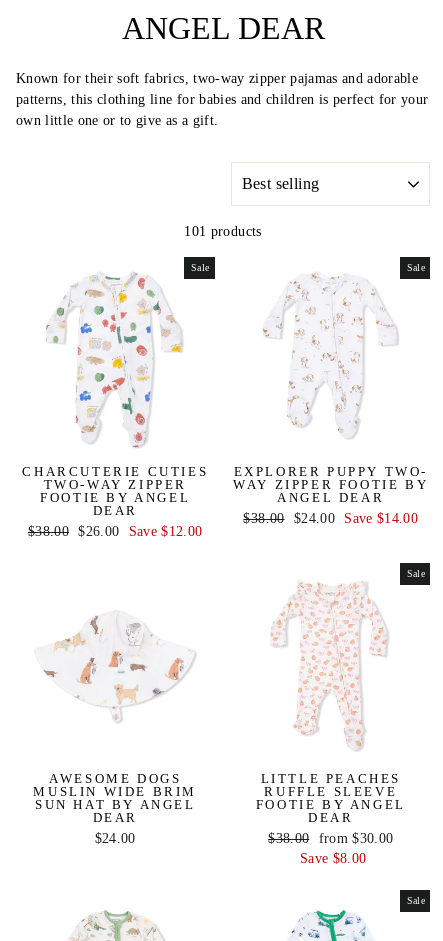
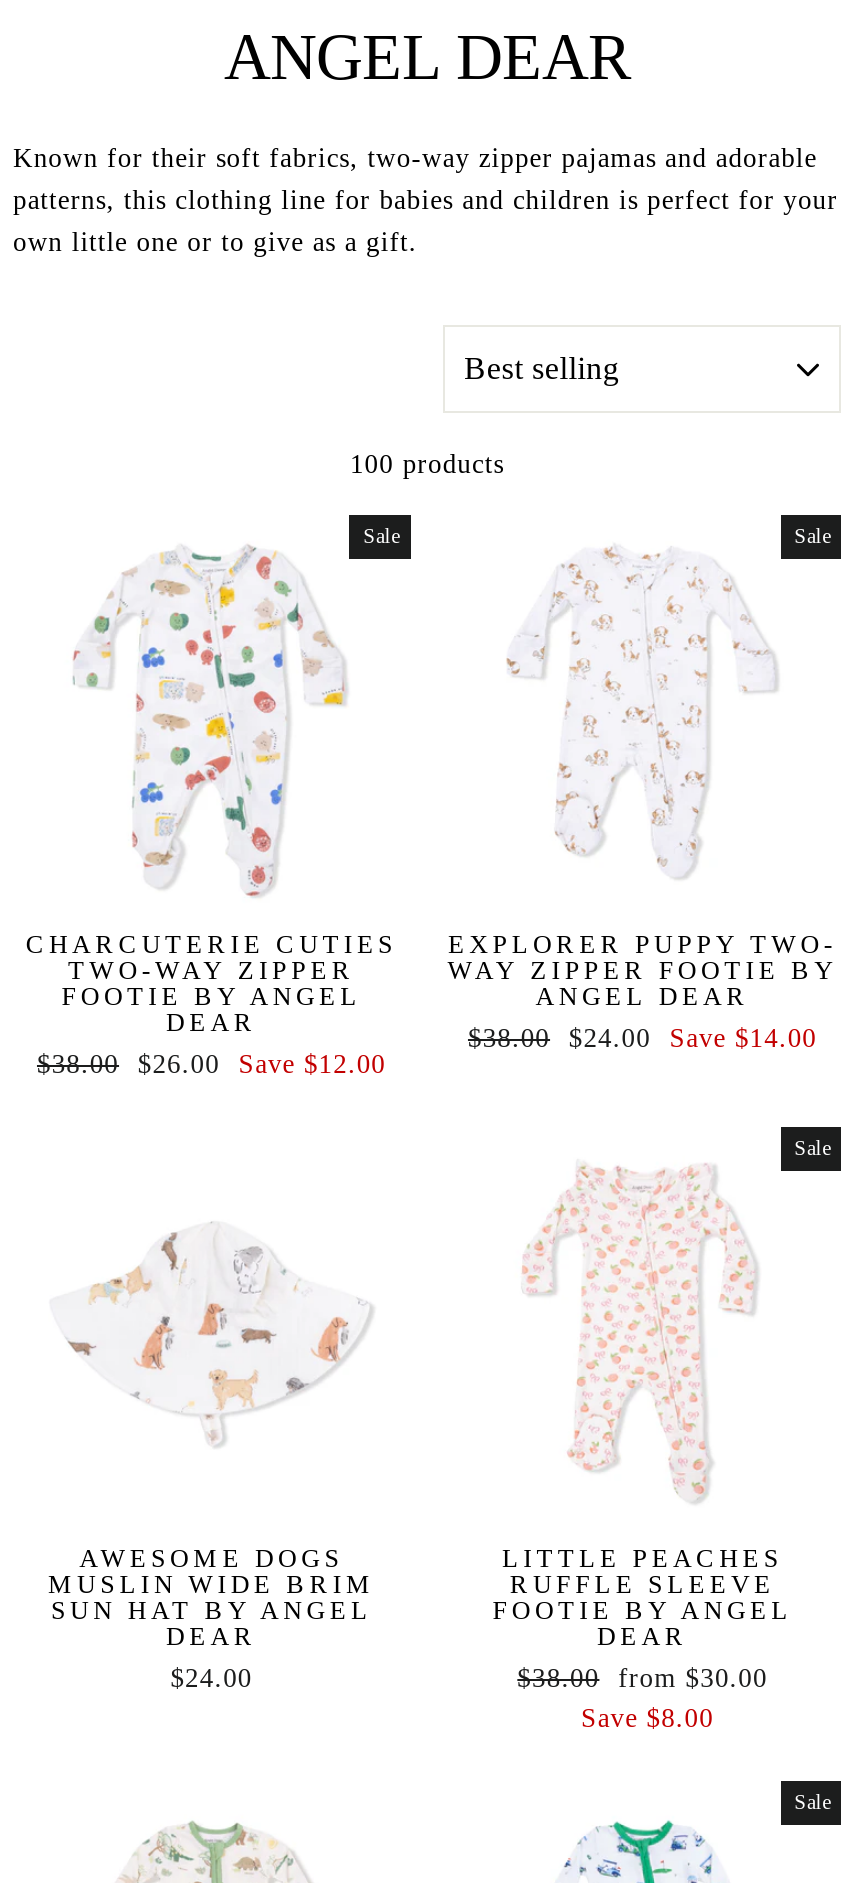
[184,223,261,238] 101 products -> [350,448,504,478] 100 products

